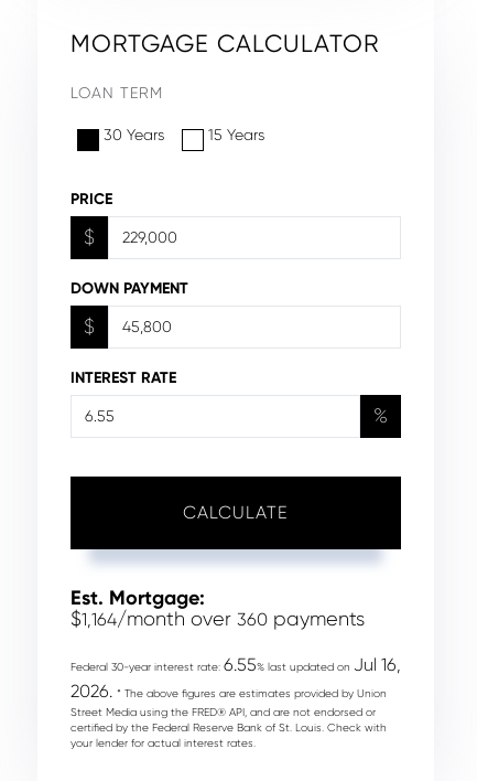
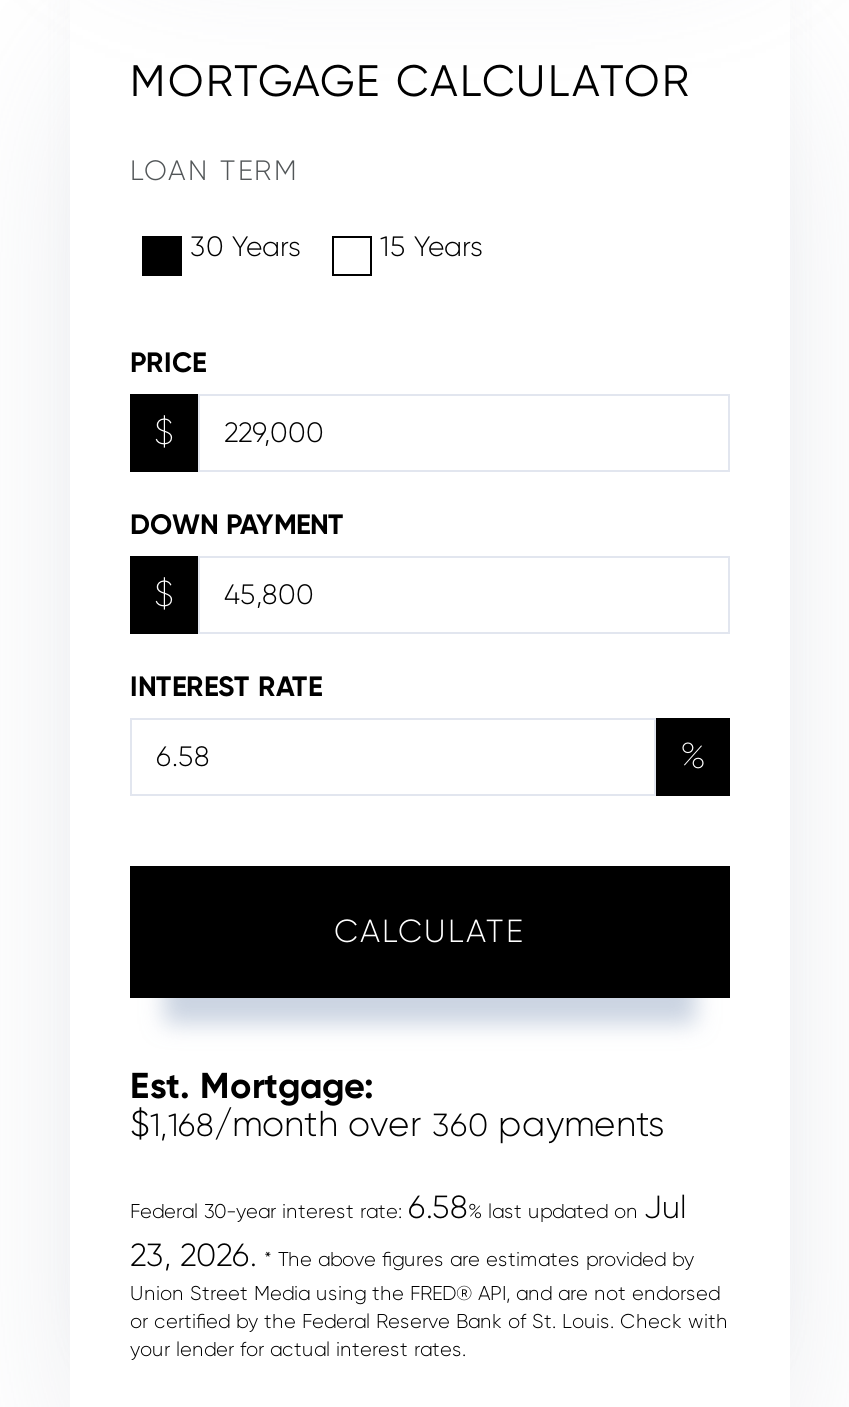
[71,607,365,629] $1,164/month over 360 payments -> [130,1103,664,1143] $1,168/month over 360 payments
[71,654,401,733] Federal 30-year interest rate: 6.55% last updated on Jul 16, | 2026. * The above figures are estimates provided by Union | Street Media using the FRED® API, and are not endorsed or | certified by the Federal Reserve Bank of St. Louis. Check with -> [130,1187,728,1331] Federal 30-year interest rate: 6.58% last updated on Jul | 23, 2026. * The above figures are estimates provided by | Union Street Media using the FRED® API, and are not endorsed | or certified by the Federal Reserve Bank of St. Louis. Check with

